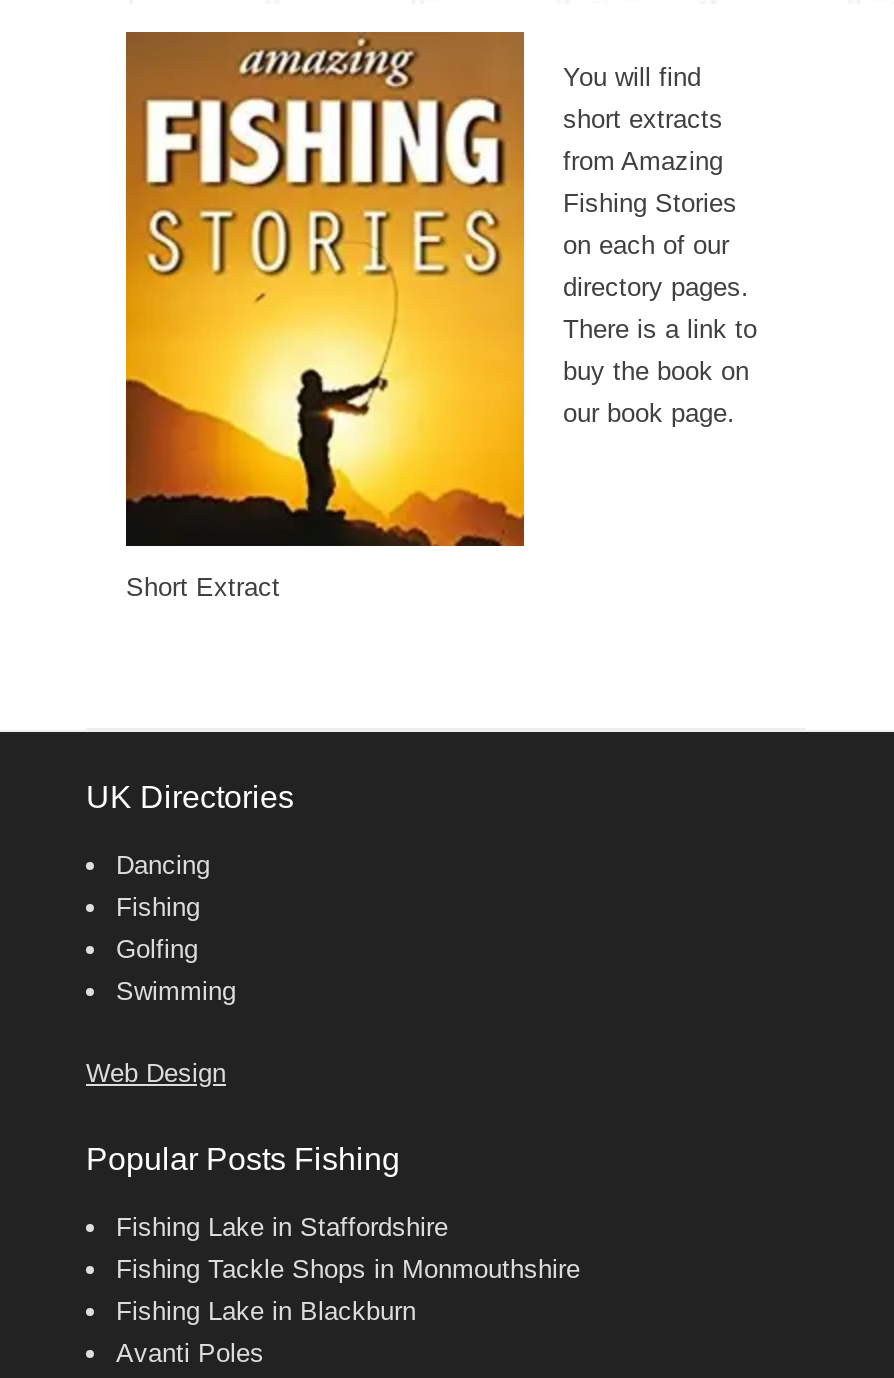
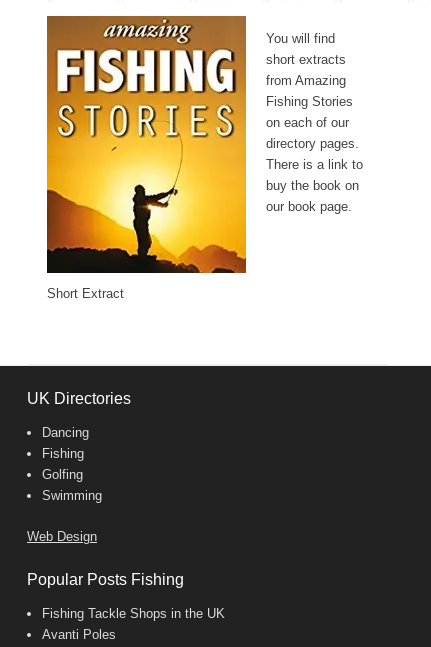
[116,1213,580,1327] Fishing Lake in Staffordshire | Fishing Tackle Shops in Monmouthshire | Fishing Lake in Blackburn -> [42,606,225,621] Fishing Tackle Shops in the UK

